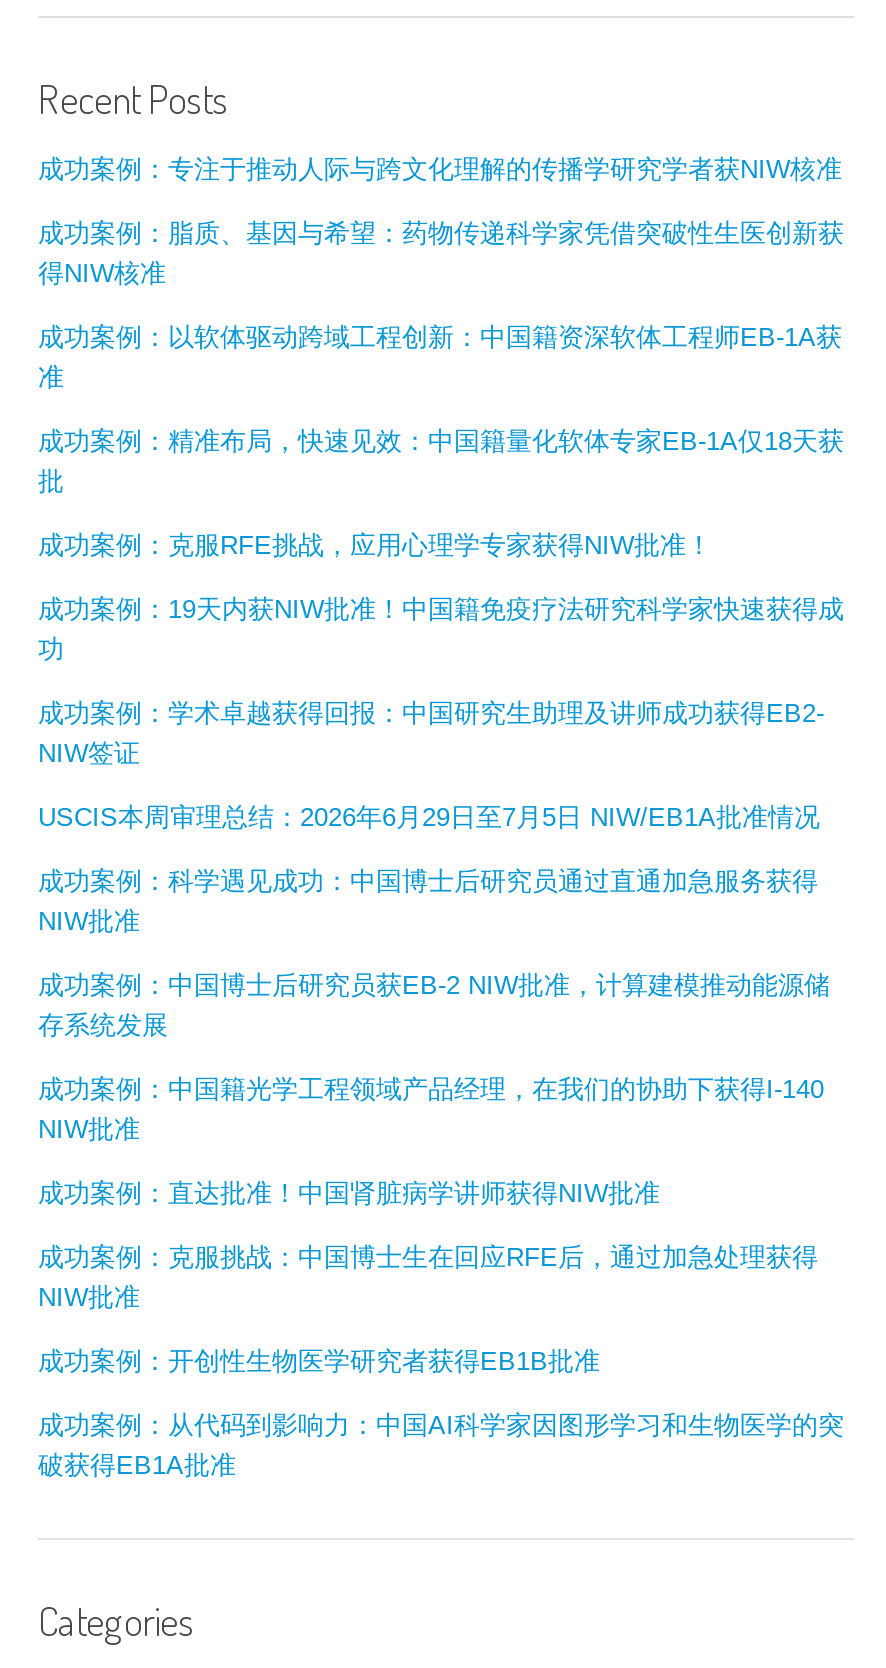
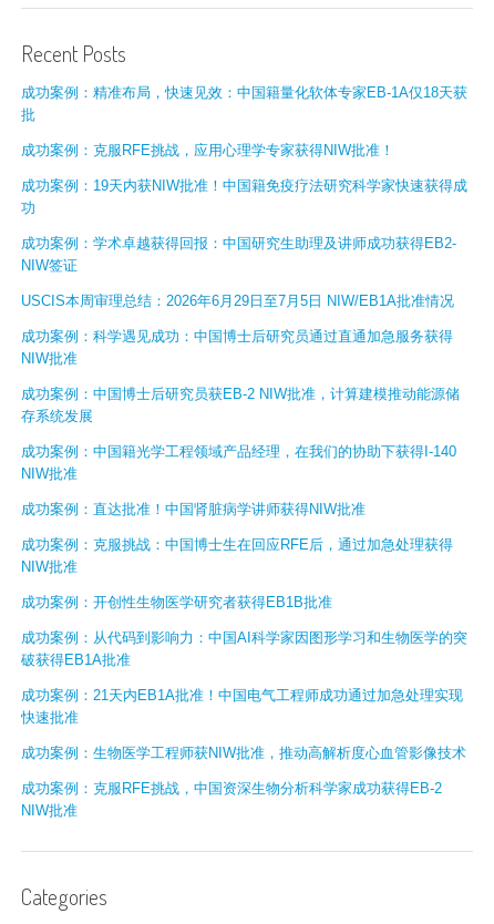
[38,155,844,393] 成功案例：专注于推动人际与跨文化理解的传播学研究学者获NIW核准 | 成功案例：脂质、基因与希望：药物传递科学家凭借突破性生医创新获 | 得NIW核准 | 成功案例：以软体驱动跨域工程创新：中国籍资深软体工程师EB-1A获 | 准 -> none
moved [38,427,844,1481] -> [21,85,467,669]: 成功案例：精准布局，快速见效：中国籍量化软体专家EB-1A仅18天获 | 批 | 成功案例：克服RFE挑战，应用心理学专家获得NIW批准！ | ... | 成功案例：从代码到影响力：中国AI科学家因图形学习和生物医学的突 | 破获得EB1A批准
none -> [21,687,466,819] 成功案例：21天内EB1A批准！中国电气工程师成功通过加急处理实现 | 快速批准 | 成功案例：生物医学工程师获NIW批准，推动高解析度心血管影像技术 | 成功案例：克服RFE挑战，中国资深生物分析科学家成功获得EB-2 | NIW批准

